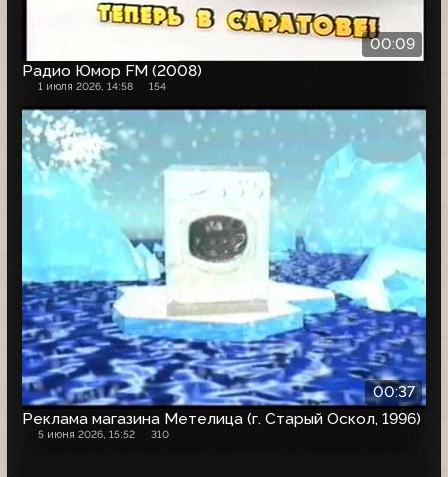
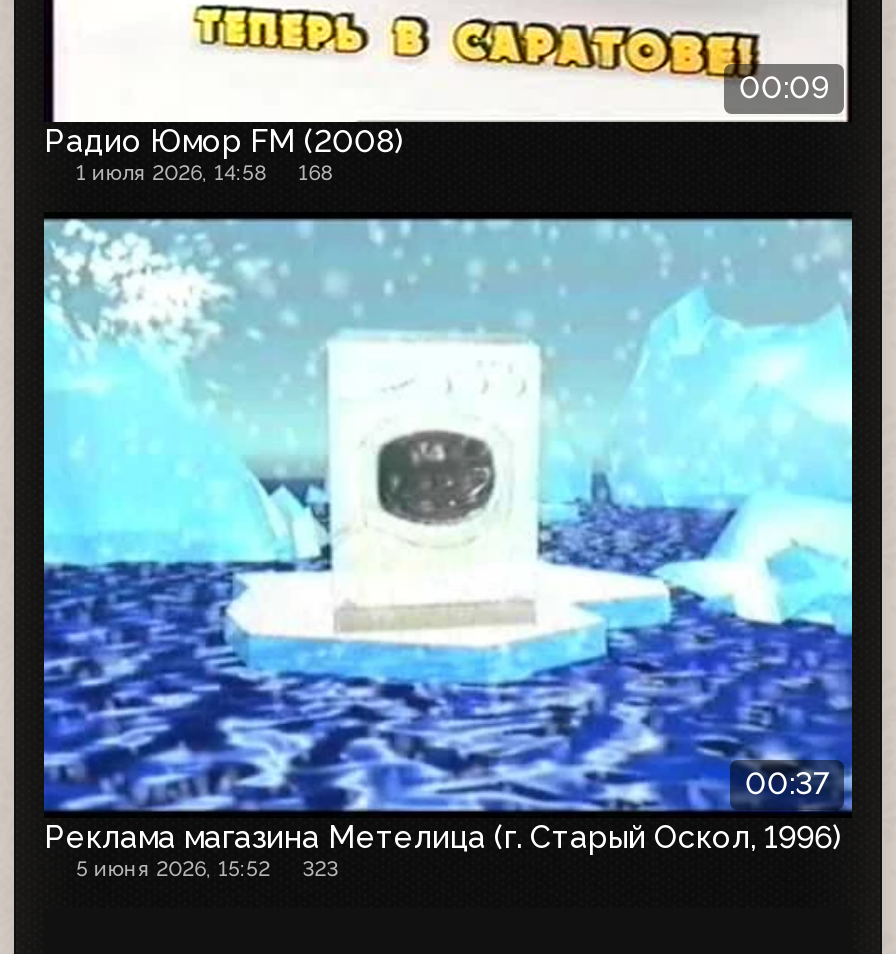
[38,80,166,92] 1 июля 2026, 14:58 154 -> [76,160,332,184] 1 июля 2026, 14:58 168
[38,428,169,440] 5 июня 2026, 15:52 310 -> [76,856,338,880] 5 июня 2026, 15:52 323

